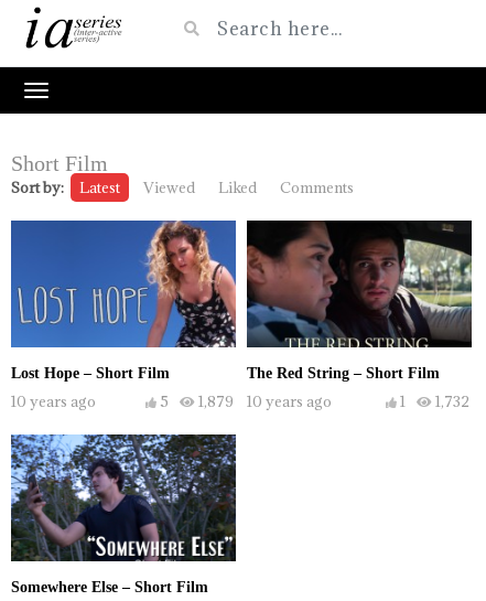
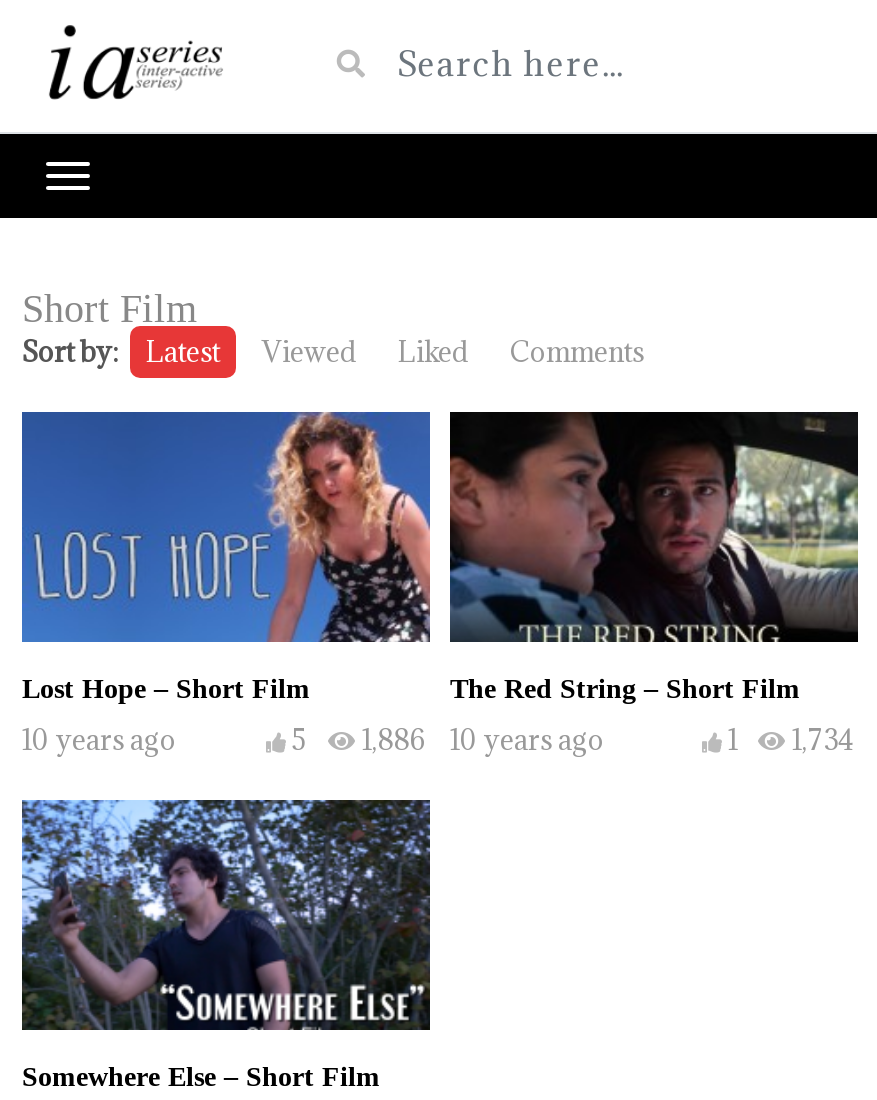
[160,392,332,411] 5 1,879 10 years ago -> [292,722,604,758] 5 1,886 10 years ago
[400,392,469,411] 1 1,732 -> [728,722,854,758] 1 1,734

